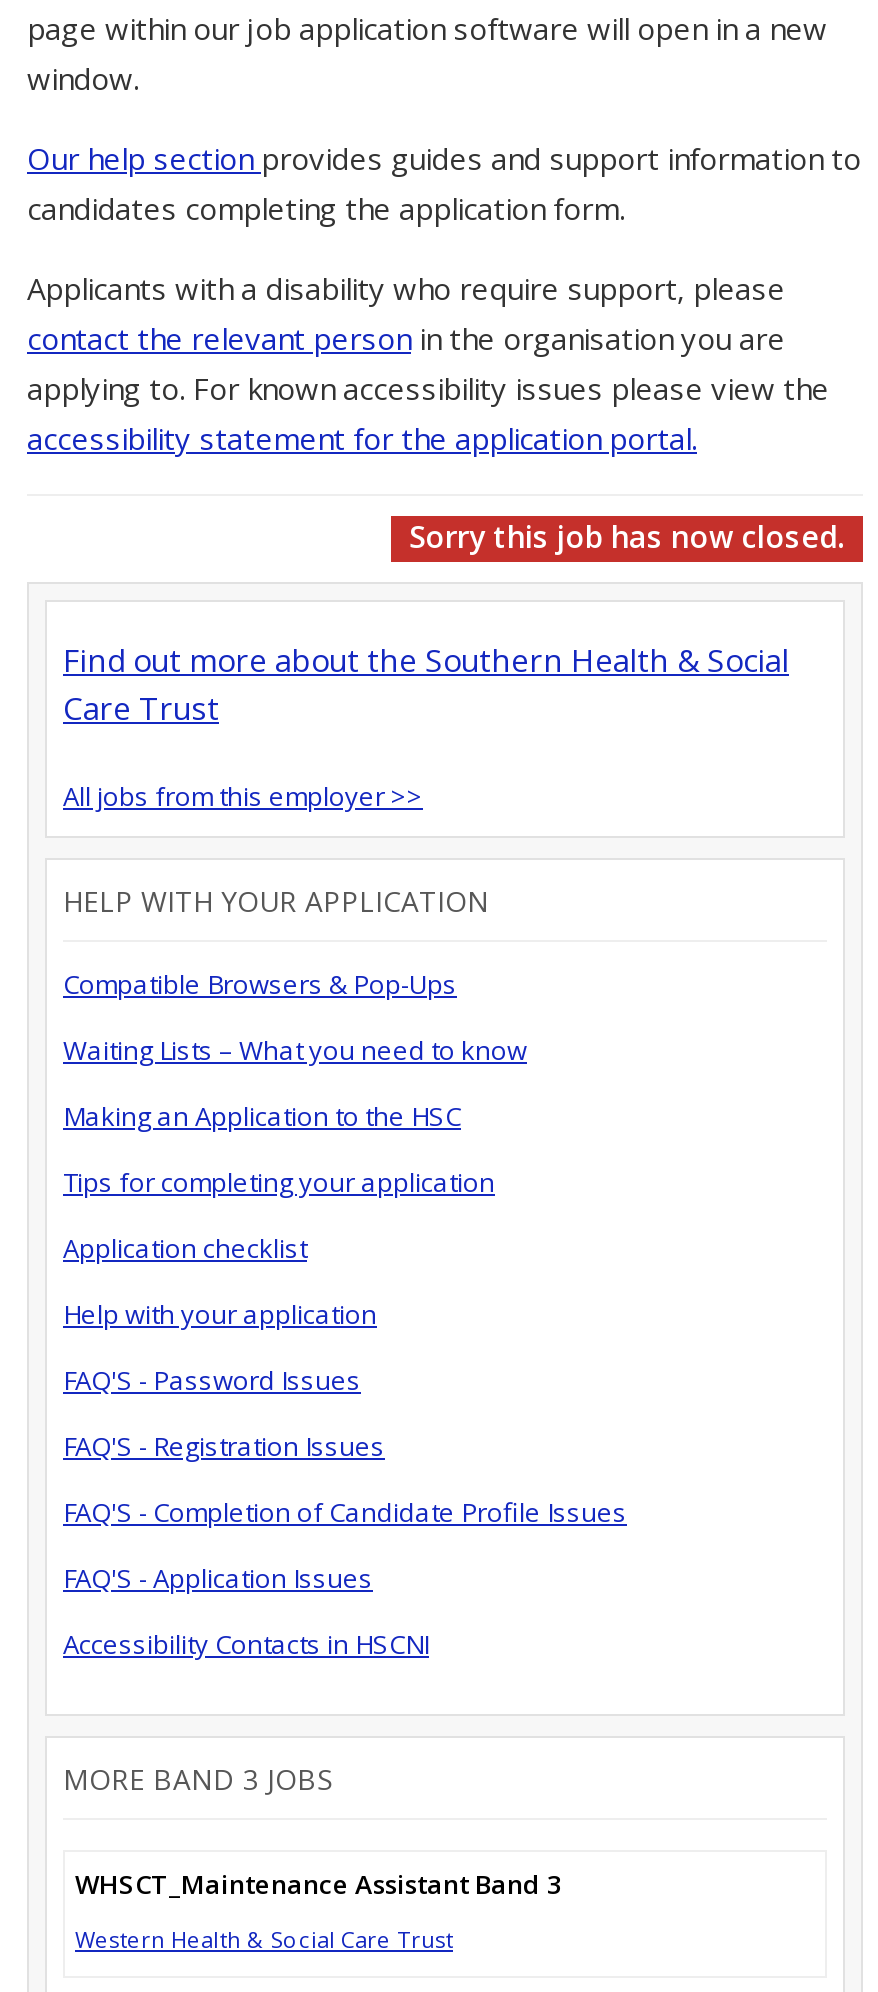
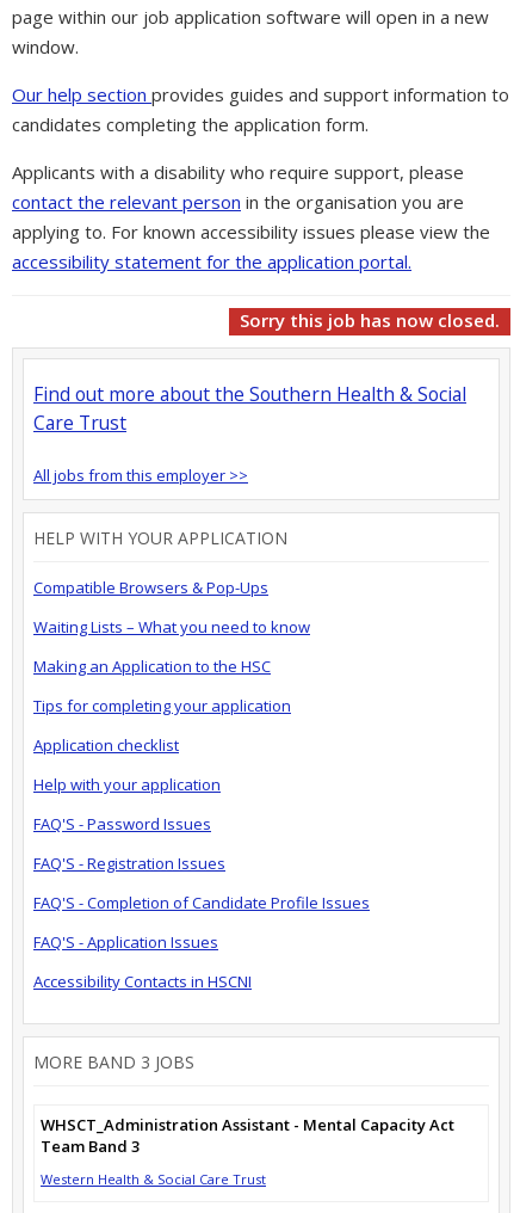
[75,1865,561,1901] WHSCT_Maintenance Assistant Band 3 -> [41,1113,454,1156] WHSCT_Administration Assistant - Mental Capacity Act | Team Band 3

